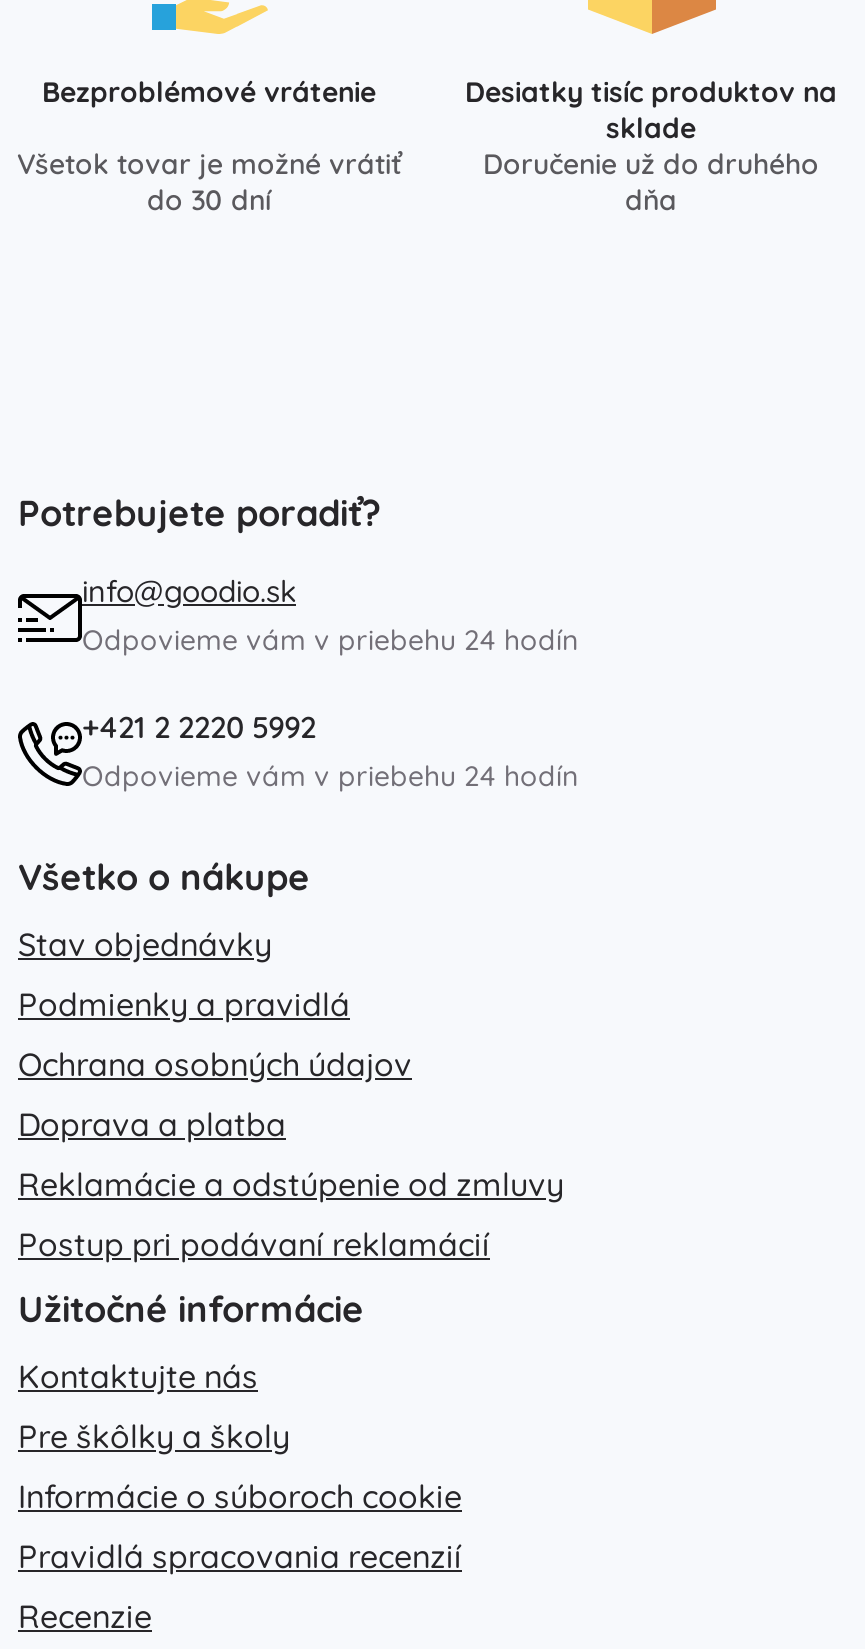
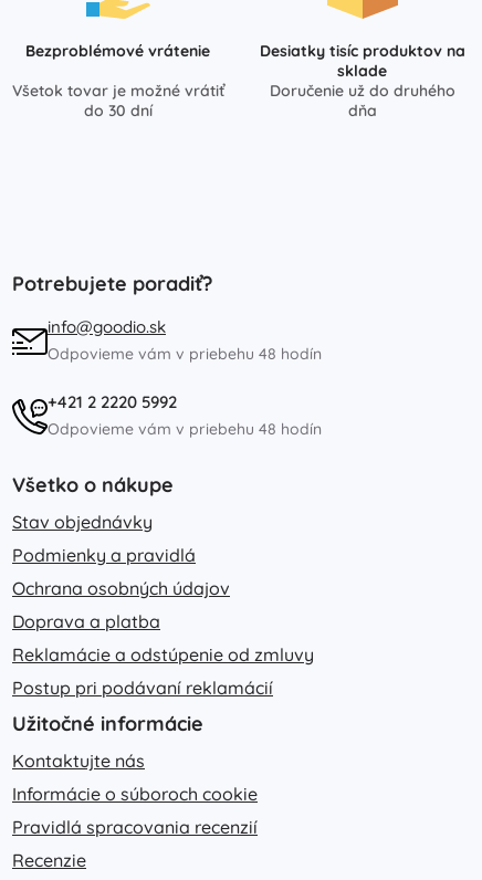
[82,622,578,658] Odpovieme vám v priebehu 24 hodín -> [48,344,322,364] Odpovieme vám v priebehu 48 hodín
[82,758,578,794] Odpovieme vám v priebehu 24 hodín -> [48,419,322,439] Odpovieme vám v priebehu 48 hodín
[18,1416,290,1456] Pre škôlky a školy -> none

